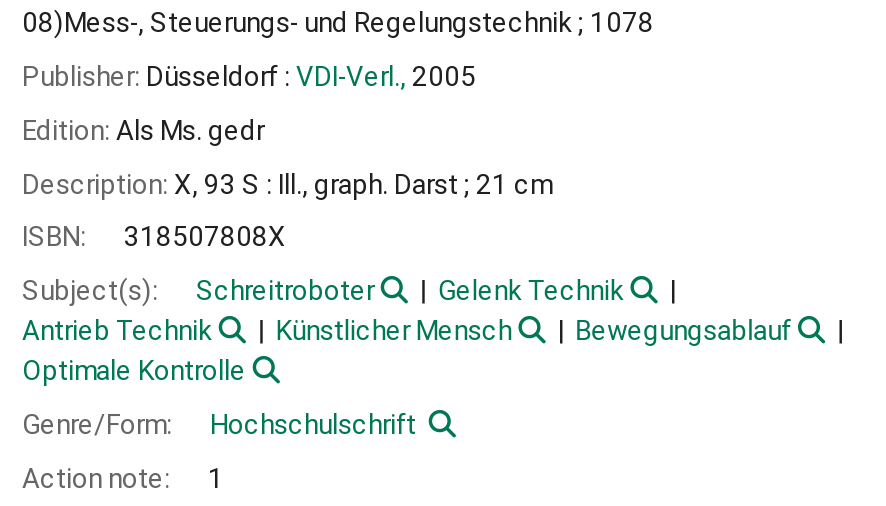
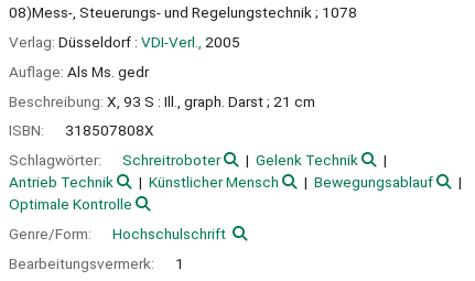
[22,60,476,92] Publisher: Düsseldorf : VDI-Verl., 2005 -> [9,33,240,51] Verlag: Düsseldorf : VDI-Verl., 2005
[22,113,264,145] Edition: Als Ms. gedr -> [9,62,149,80] Auflage: Als Ms. gedr
[22,167,552,199] Description: X, 93 S : Ill., graph. Darst ; 21 cm -> [9,92,315,110] Beschreibung: X, 93 S : Ill., graph. Darst ; 21 cm
[22,274,164,306] Subject(s): -> [9,151,105,169] Schlagwörter:
[22,461,176,493] Action note: -> [9,254,158,272] Bearbeitungsvermerk:

